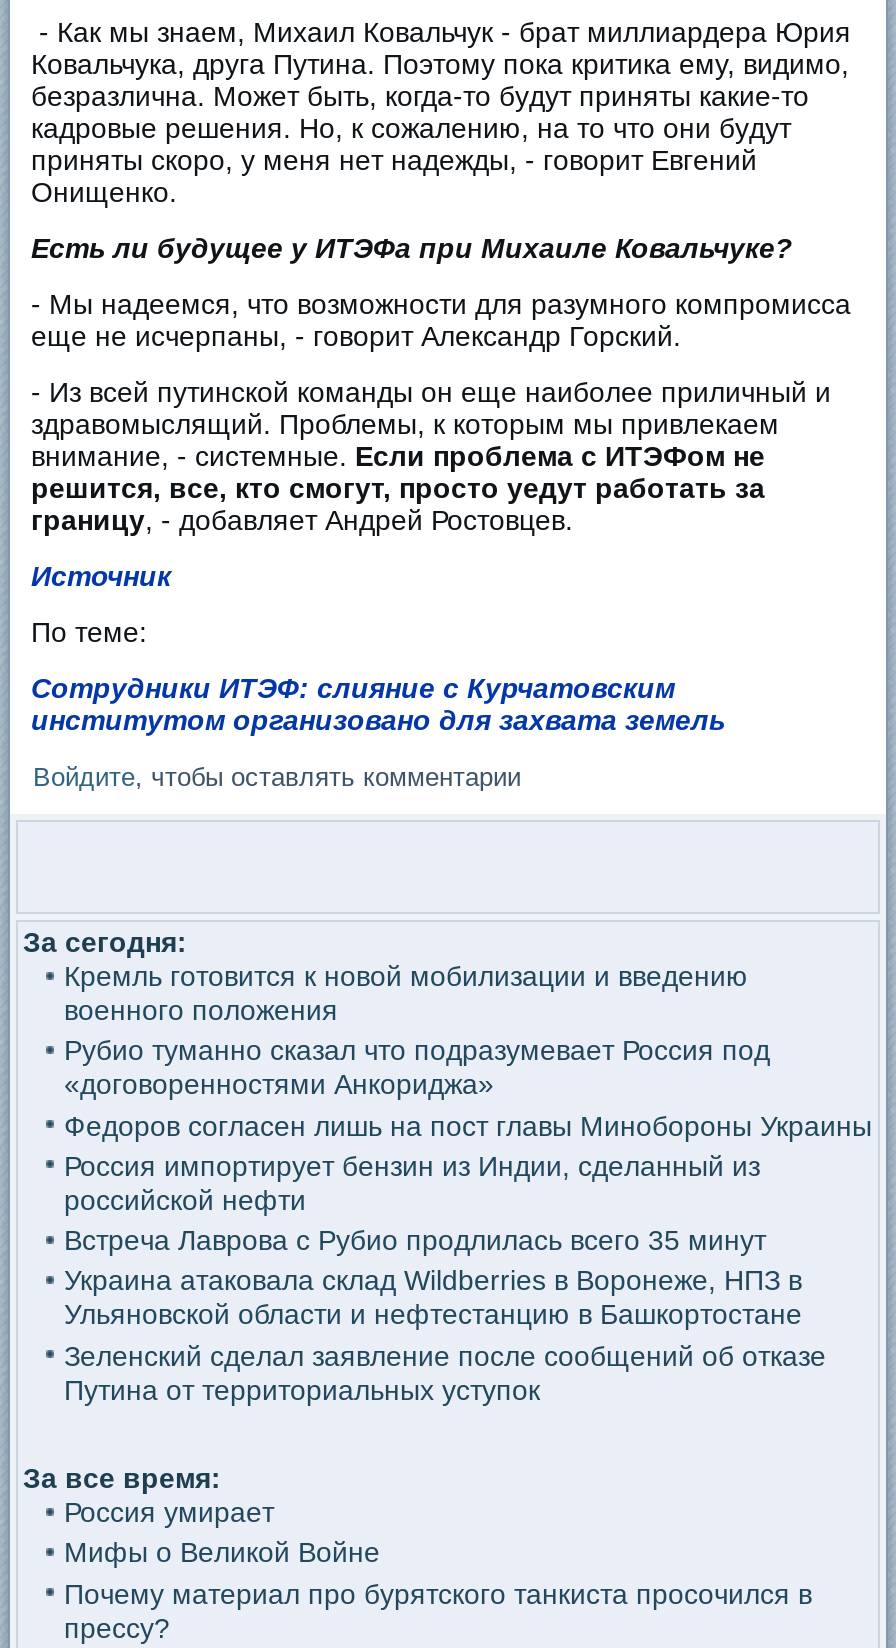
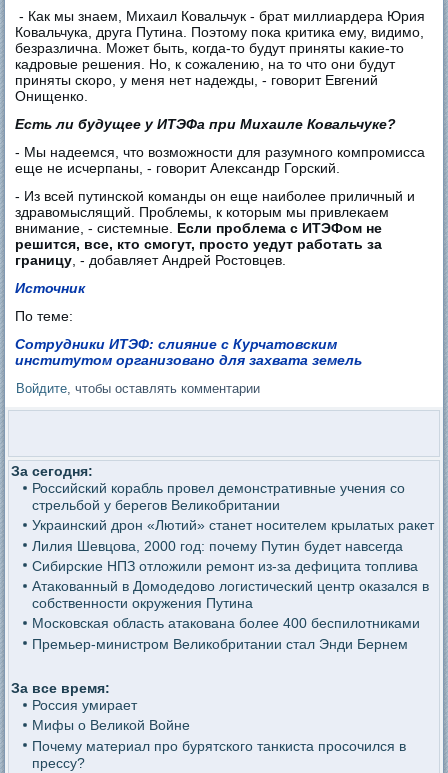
[64,960,872,1405] Кремль готовится к новой мобилизации и введению | военного положения | Рубио туманно сказал что подразумевает Россия под | «договоренностями Анкориджа» | Федоров согласен лишь на пост главы Минобороны Украины | Россия импортирует бензин из Индии, сделанный из | российской нефти | Встреча Лаврова с Рубио продлилась всего 35 минут | Украина атаковала склад Wildberries в Воронеже, НПЗ в | Ульяновской области и нефтестанцию в Башкортостане | Зеленский сделал заявление после сообщений об отказе | Путина от территориальных уступок -> [32,480,434,651] Российский корабль провел демонстративные учения со | стрельбой у берегов Великобритании | Украинский дрон «Лютий» станет носителем крылатых ракет | Лилия Шевцова, 2000 год: почему Путин будет навсегда | Сибирские НПЗ отложили ремонт из-за дефицита топлива | Атакованный в Домодедово логистический центр оказался в | собственности окружения Путина | Московская область атакована более 400 беспилотниками | Премьер-министром Великобритании стал Энди Бернем

